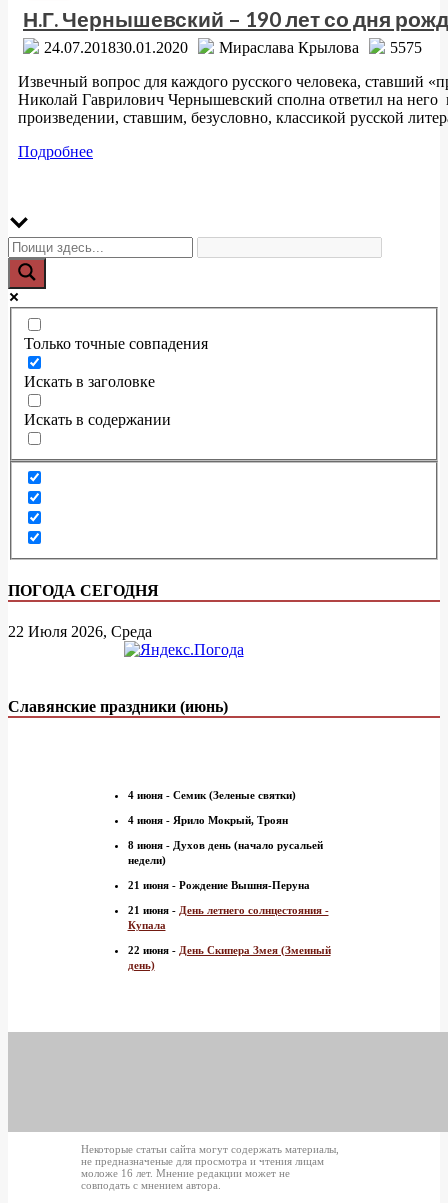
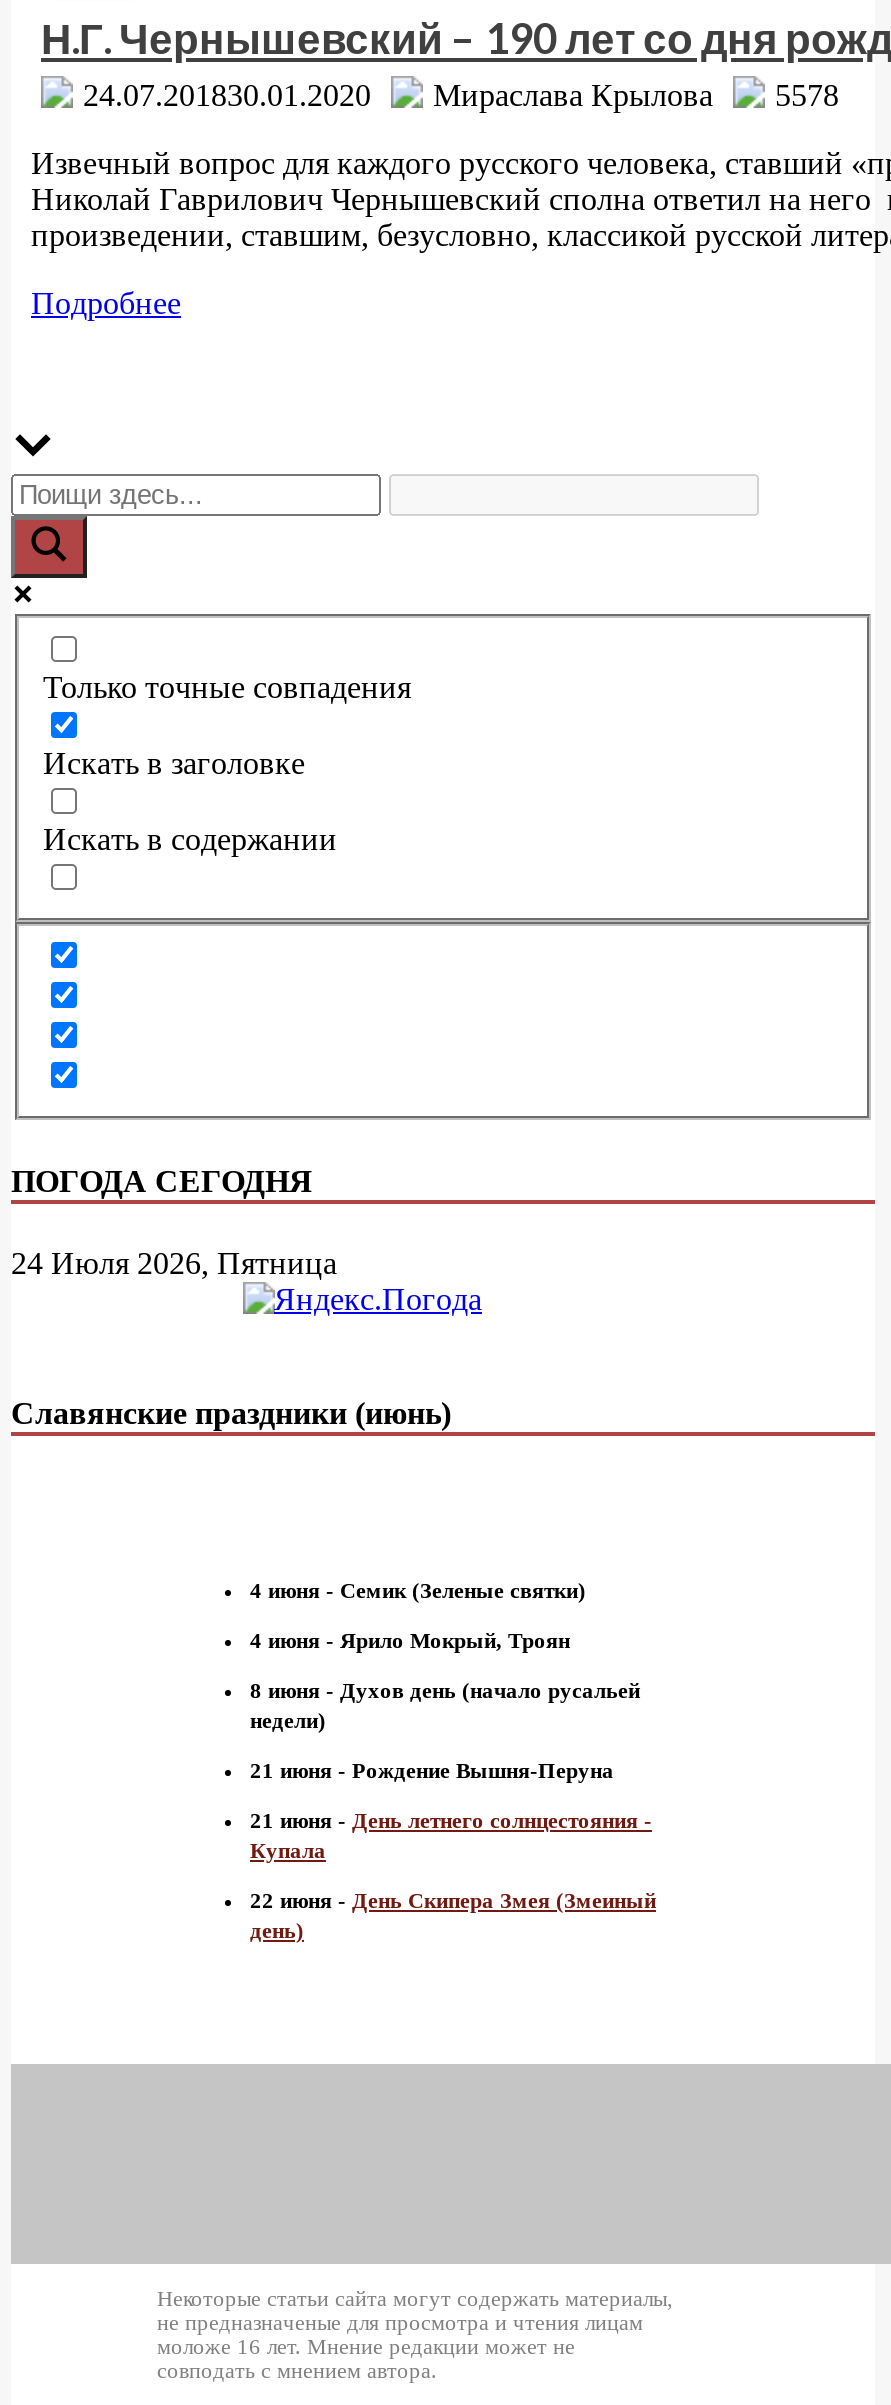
[44,39,422,56] 24.07.201830.01.2020 Мираслава Крылова 5575 -> [83,78,839,112] 24.07.201830.01.2020 Мираслава Крылова 5578
[8,623,152,640] 22 Июля 2026, Среда -> [11,1246,337,1280] 24 Июля 2026, Пятница

